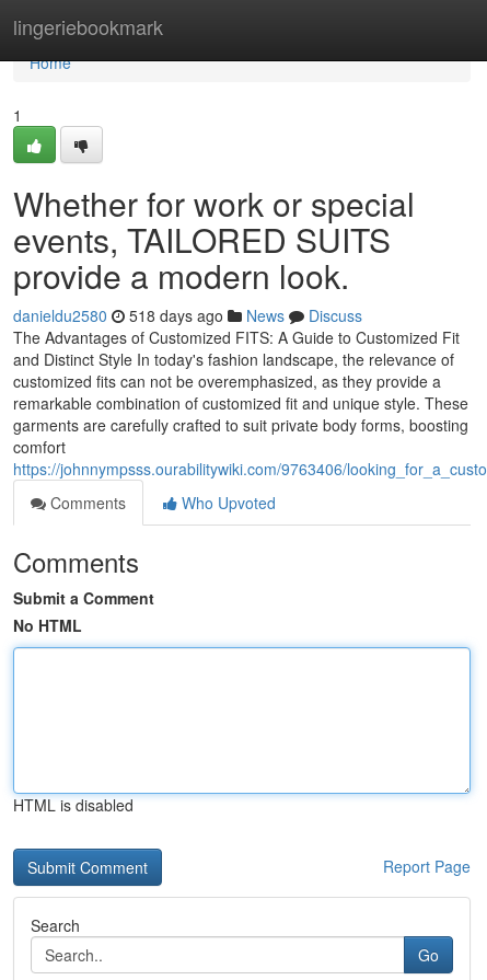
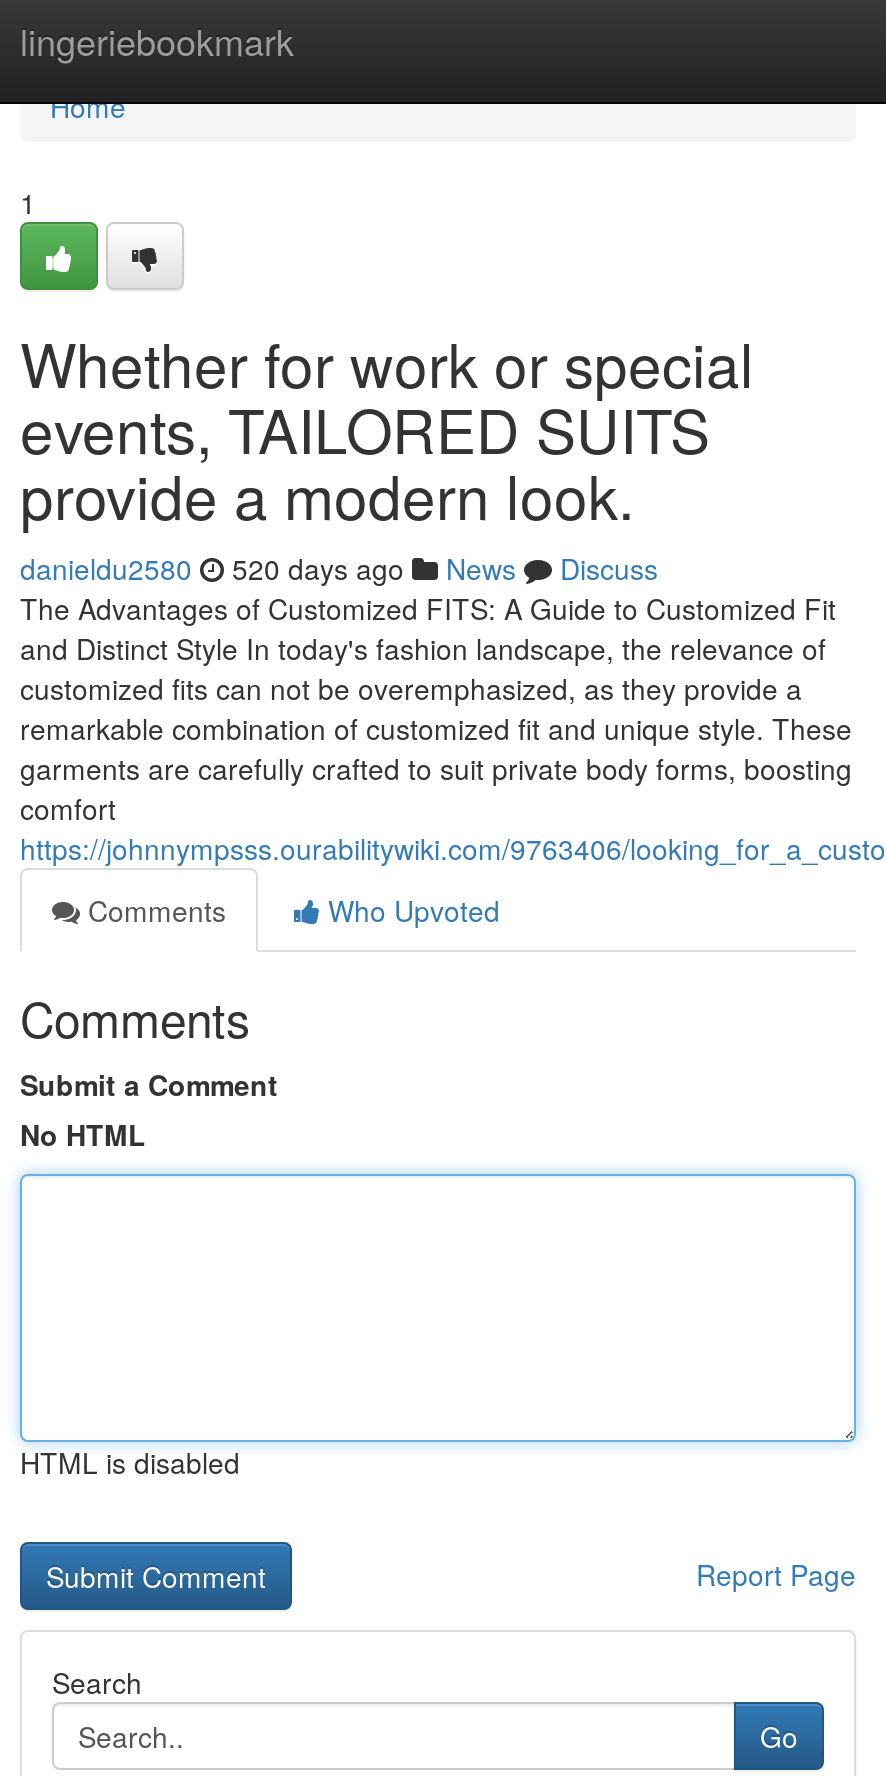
[13,304,362,326] danieldu2580 518 days ago News Discuss -> [20,548,658,588] danieldu2580 520 days ago News Discuss

